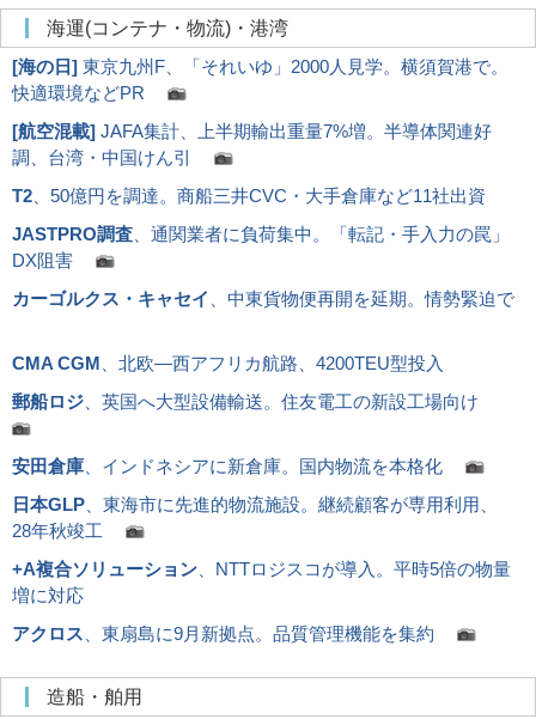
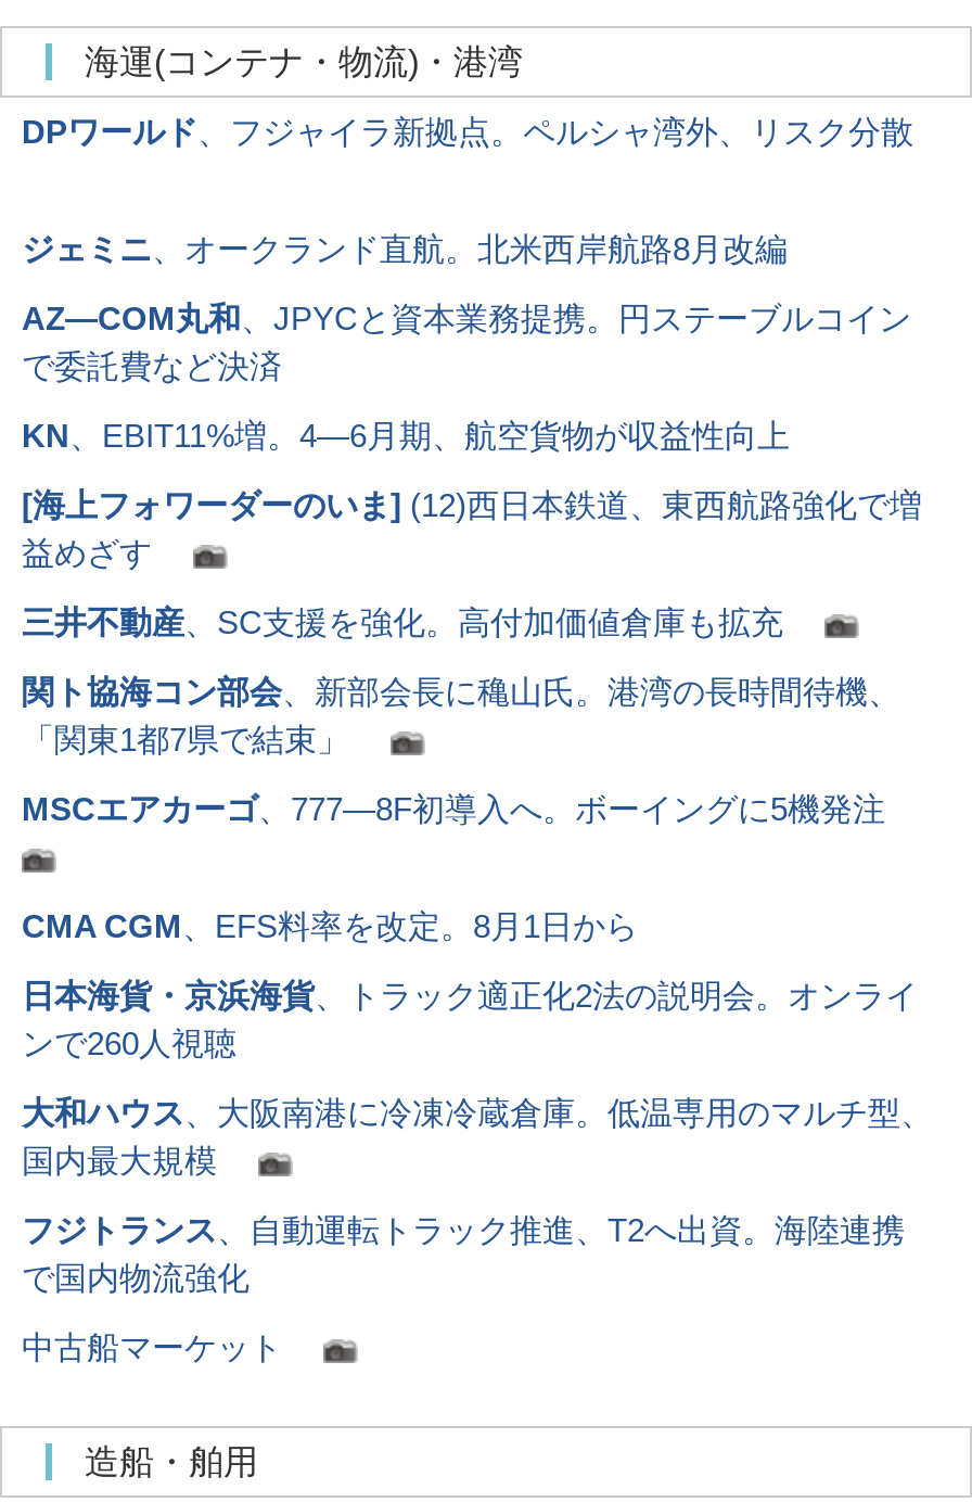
[12,56,514,644] [海の日]東京九州F、「それいゆ」2000人見学。横須賀港で。 | 快適環境などPR | [航空混載] JAFA集計、上半期輸出重量7%増。半導体関連好 | 調、台湾・中国けん引 | T2、50億円を調達。商船三井CVC・大手倉庫など11社出資 | JASTPRO調査、通関業者に負荷集中。「転記・手入力の罠」 | DX阻害 | カーゴルクス・キャセイ、中東貨物便再開を延期。情勢緊迫で | CMA CGM、北欧―西アフリカ航路、4200TEU型投入 | 郵船ロジ、英国へ大型設備輸送。住友電工の新設工場向け | 安田倉庫、インドネシアに新倉庫。国内物流を本格化 | 日本GLP、東海市に先進的物流施設。継続顧客が専用利用、 | 28年秋竣工 | +A複合ソリューション、NTTロジスコが導入。平時5倍の物量 | 増に対応 | アクロス、東扇島に9月新拠点。品質管理機能を集約 -> [22,114,933,1366] DPワールド、フジャイラ新拠点。ペルシャ湾外、リスク分散 | ジェミニ、オークランド直航。北米西岸航路8月改編 | AZ―COM丸和、JPYCと資本業務提携。円ステーブルコイン | で委託費など決済 | KN、EBIT11%増。4―6月期、航空貨物が収益性向上 | [海上フォワーダーのいま] (12)西日本鉄道、東西航路強化で増 | 益めざす | 三井不動産、SC支援を強化。高付加価値倉庫も拡充 | 関ト協海コン部会、新部会長に穐山氏。港湾の長時間待機、 | 「関東1都7県で結束」 | MSCエアカーゴ、777―8F初導入へ。ボーイングに5機発注 | CMA CGM、EFS料率を改定。8月1日から | 日本海貨・京浜海貨、トラック適正化2法の説明会。オンライ | ンで260人視聴 | 大和ハウス、大阪南港に冷凍冷蔵倉庫。低温専用のマルチ型、 | 国内最大規模 | フジトランス、自動運転トラック推進、T2へ出資。海陸連携 | で国内物流強化 | 中古船マーケット

